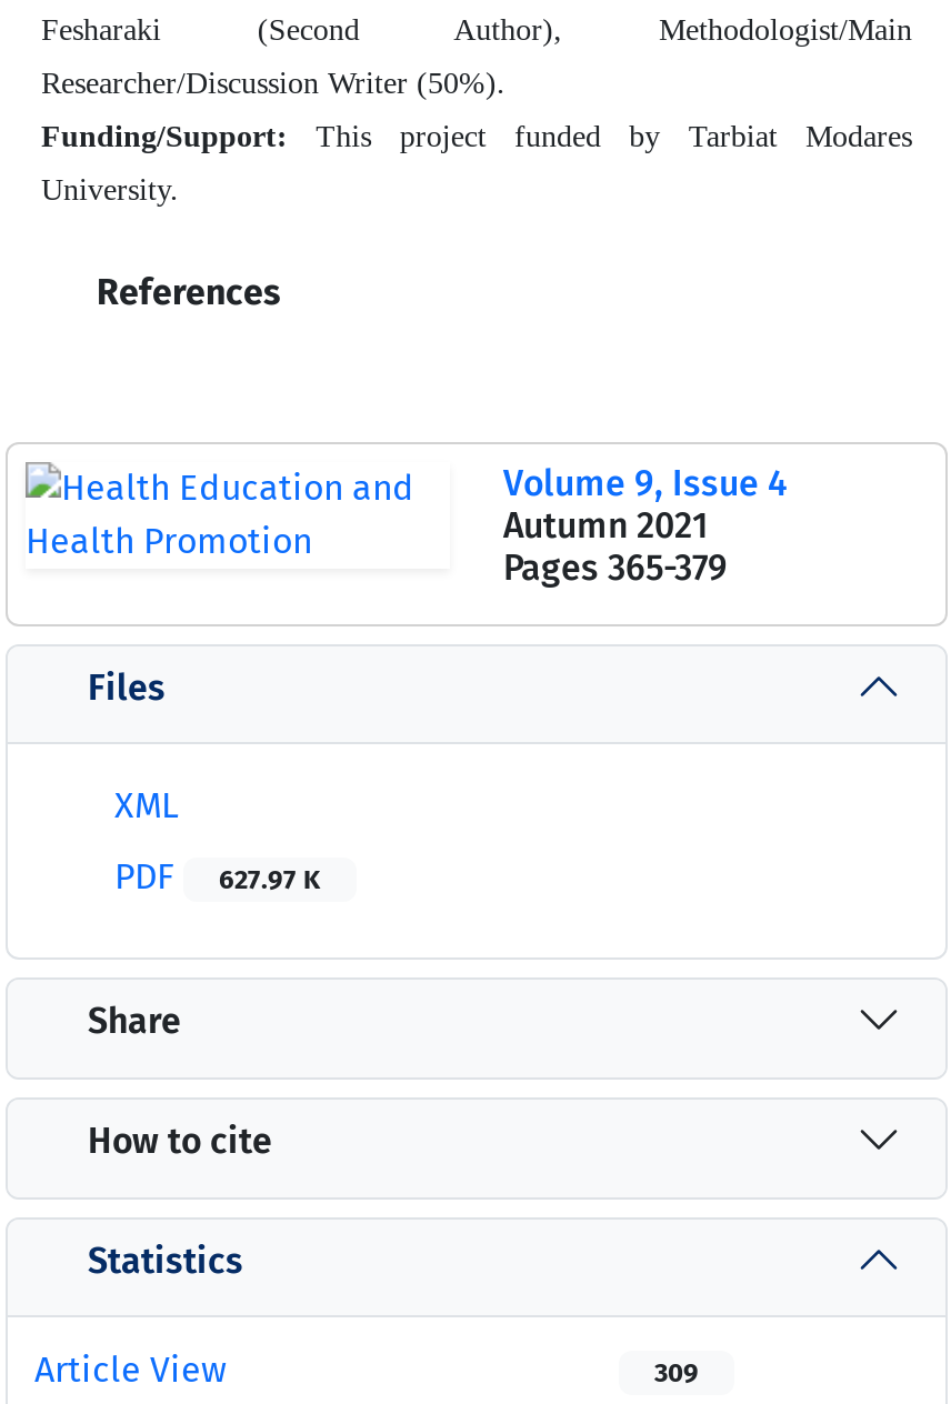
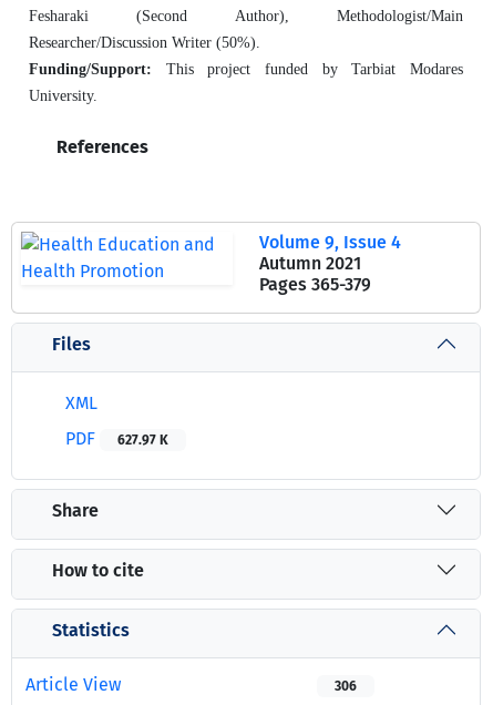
[654,1357,699,1388] 309 -> [335,678,357,694] 306

